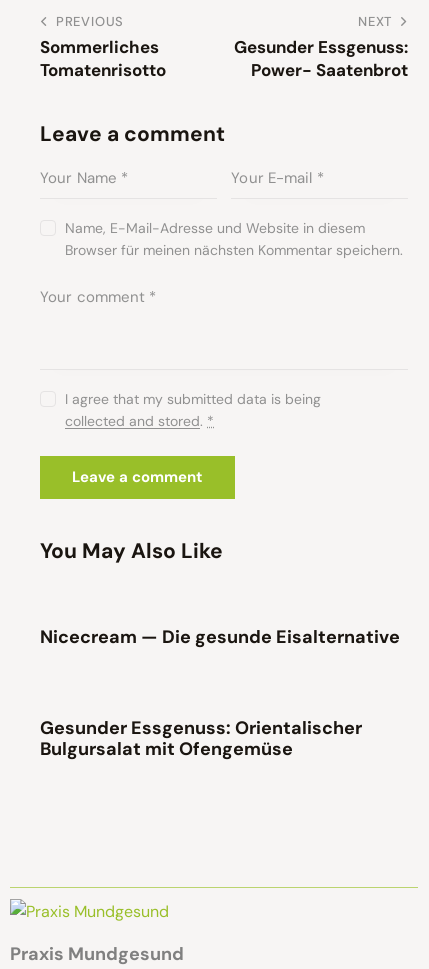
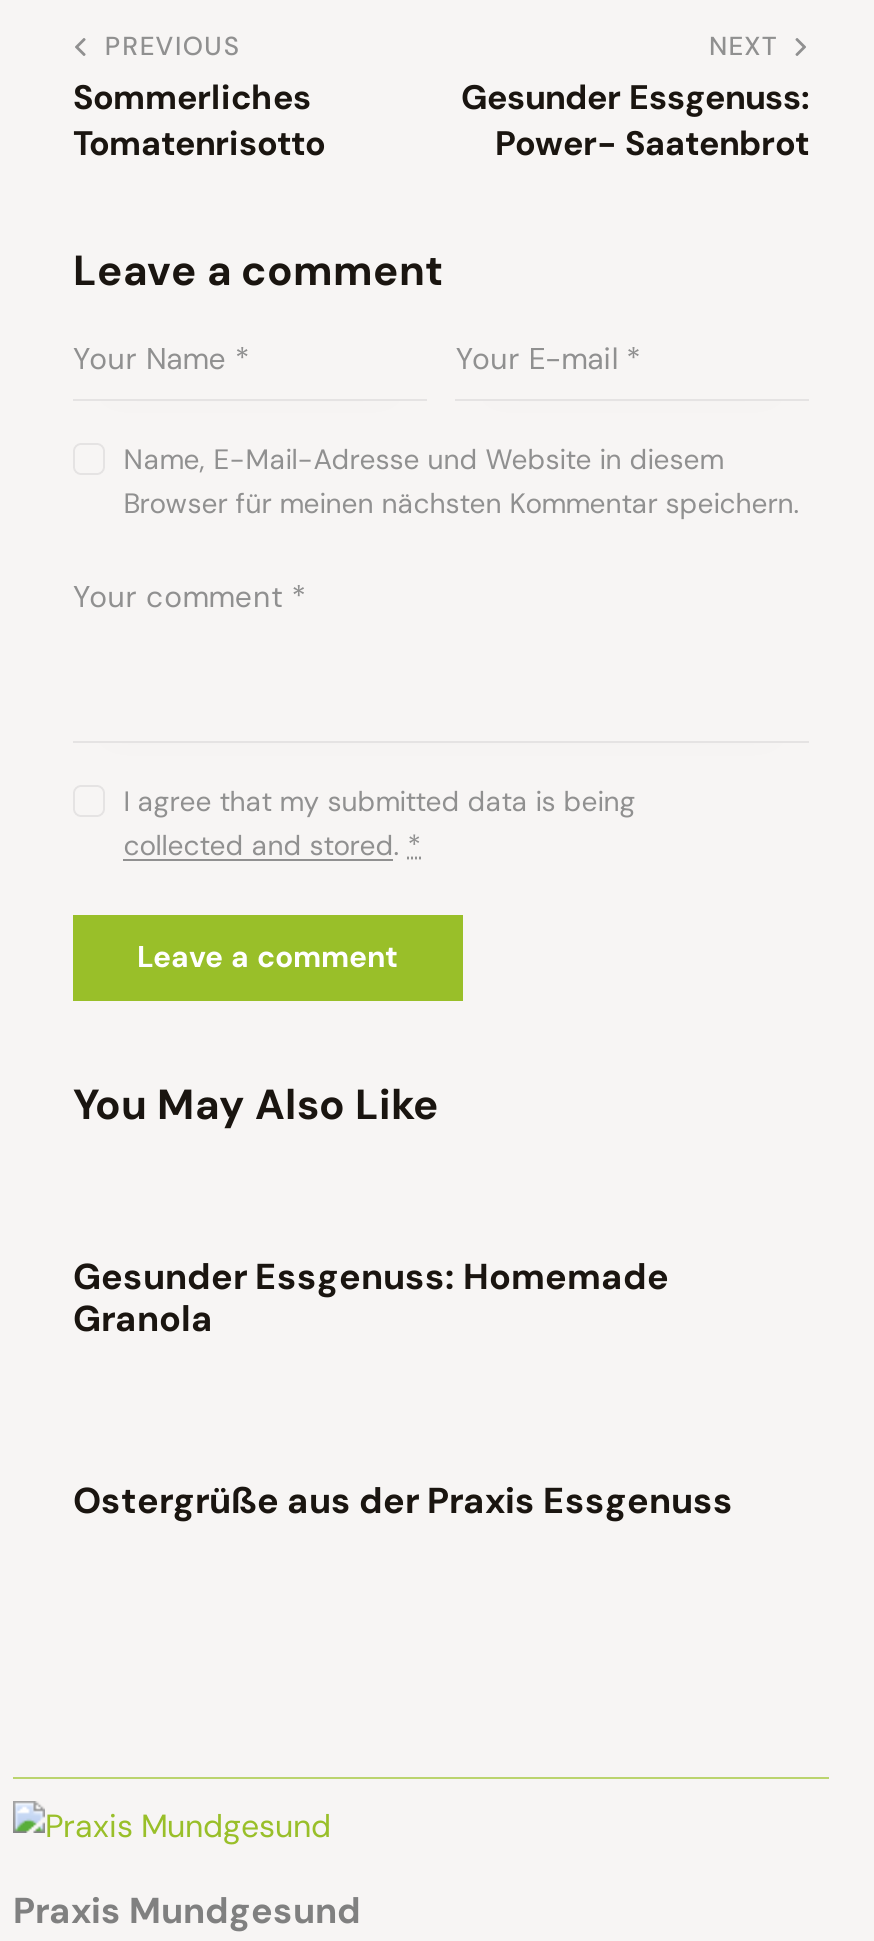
[40,625,400,649] Nicecream — Die gesunde Eisalternative -> [73,1252,669,1342] Gesunder Essgenuss: Homemade | Granola
[40,716,362,761] Gesunder Essgenuss: Orientalischer | Bulgursalat mit Ofengemüse -> [73,1476,733,1524] Ostergrüße aus der Praxis Essgenuss

